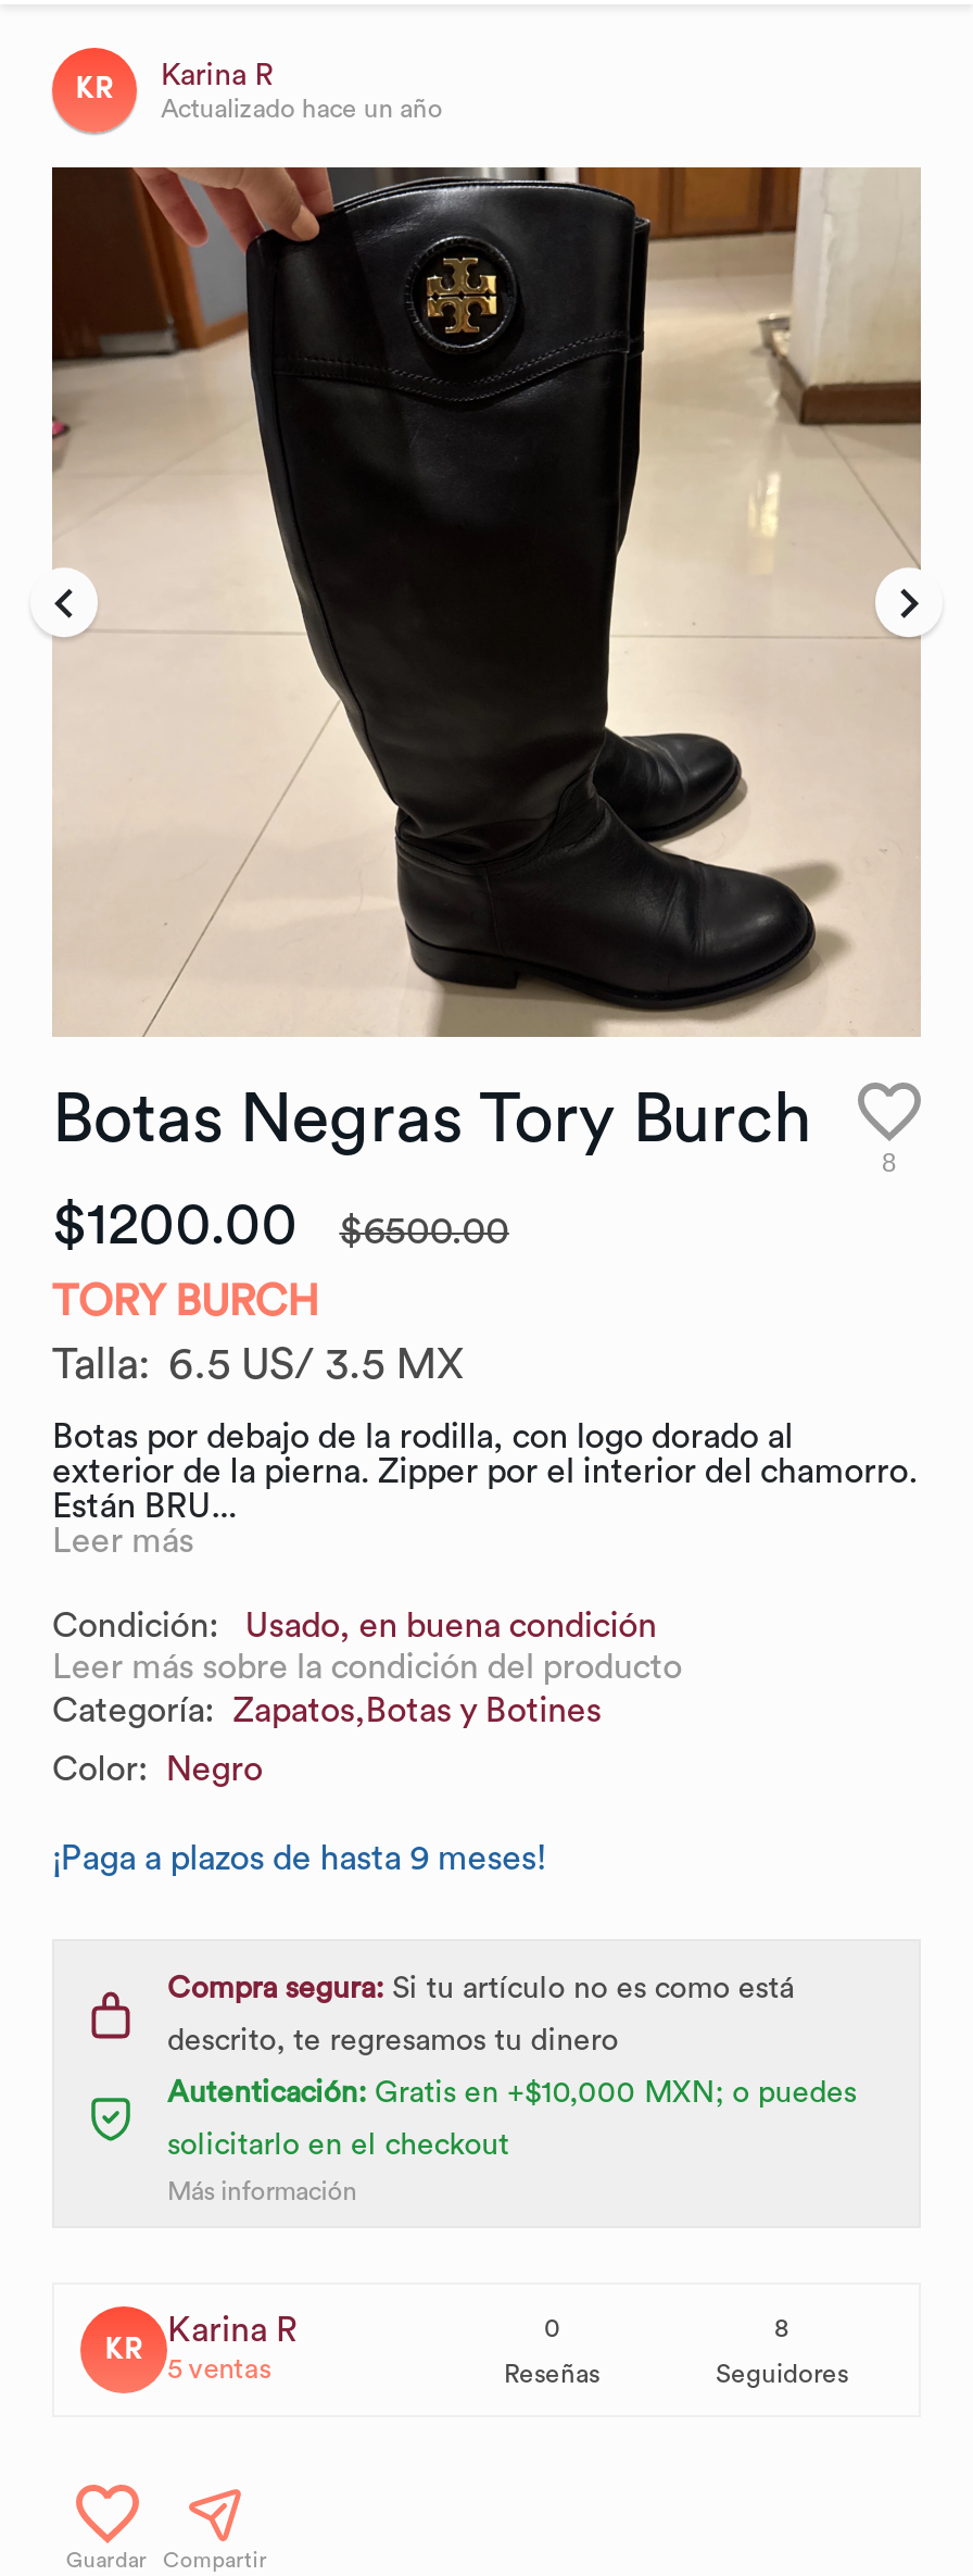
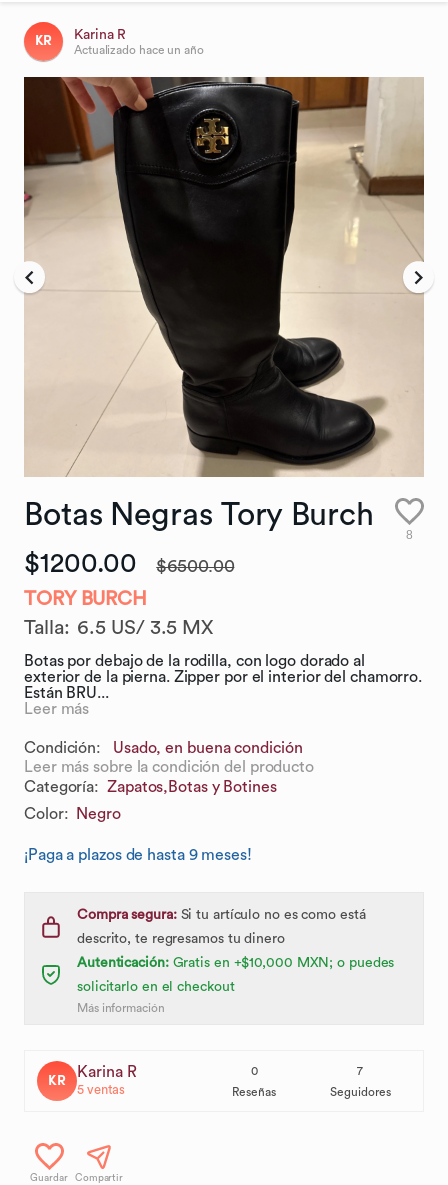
[774,2315,789,2341] 8 -> [357,1065,363,1077] 7

